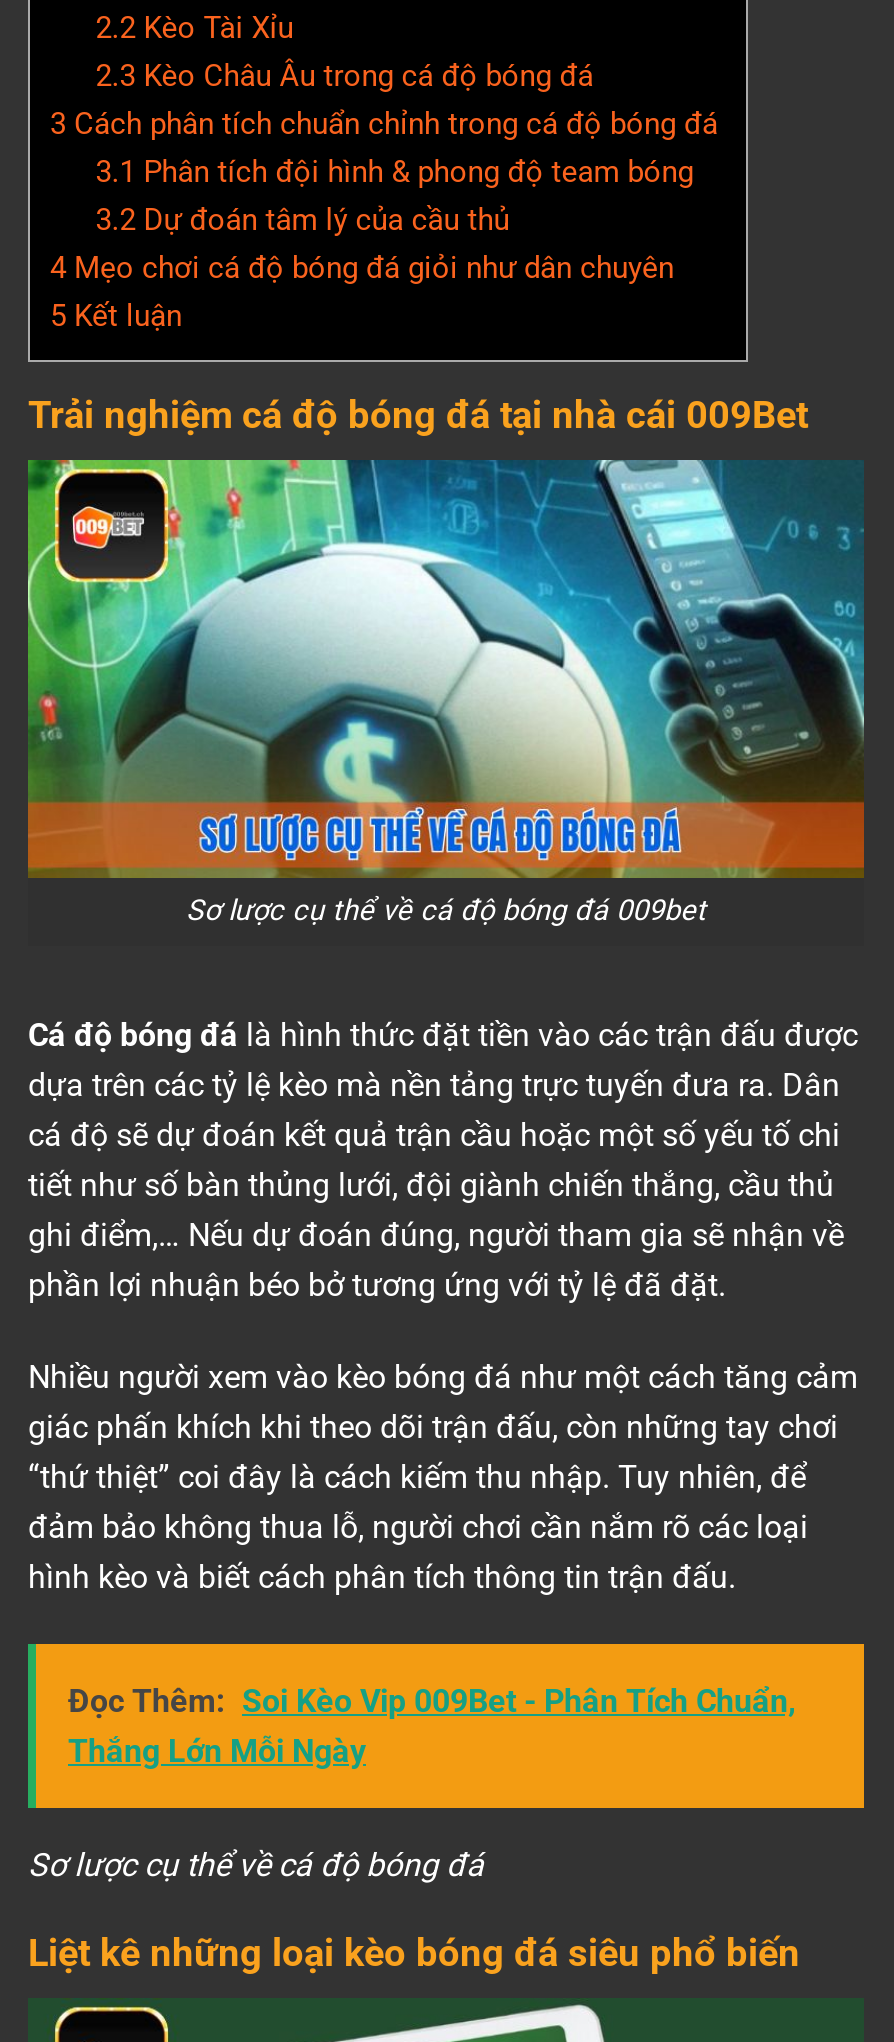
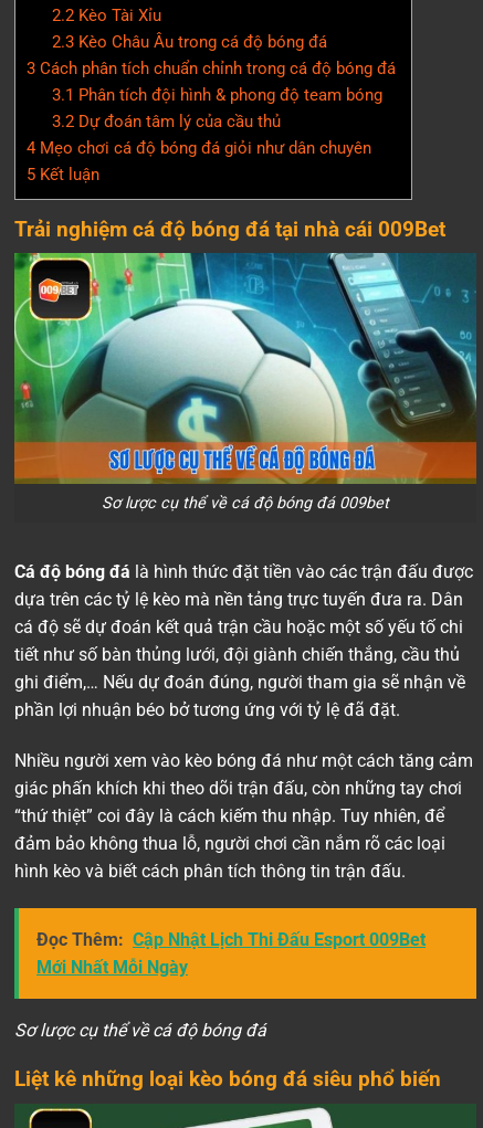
[68,1681,796,1769] Đọc Thêm: Soi Kèo Vip 009Bet - Phân Tích Chuẩn, | Thắng Lớn Mỗi Ngày -> [36,929,426,977] Đọc Thêm: Cập Nhật Lịch Thi Đấu Esport 009Bet | Mới Nhất Mỗi Ngày

